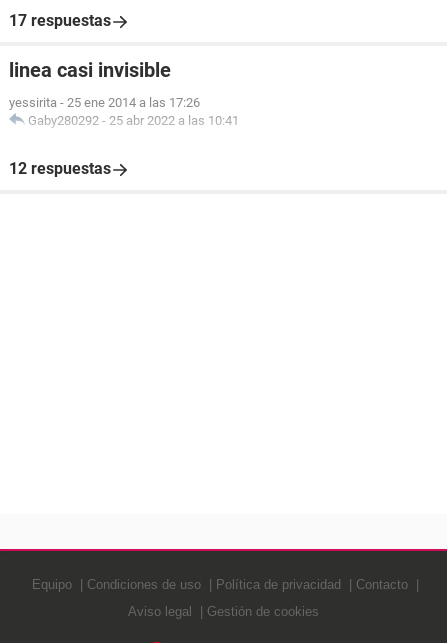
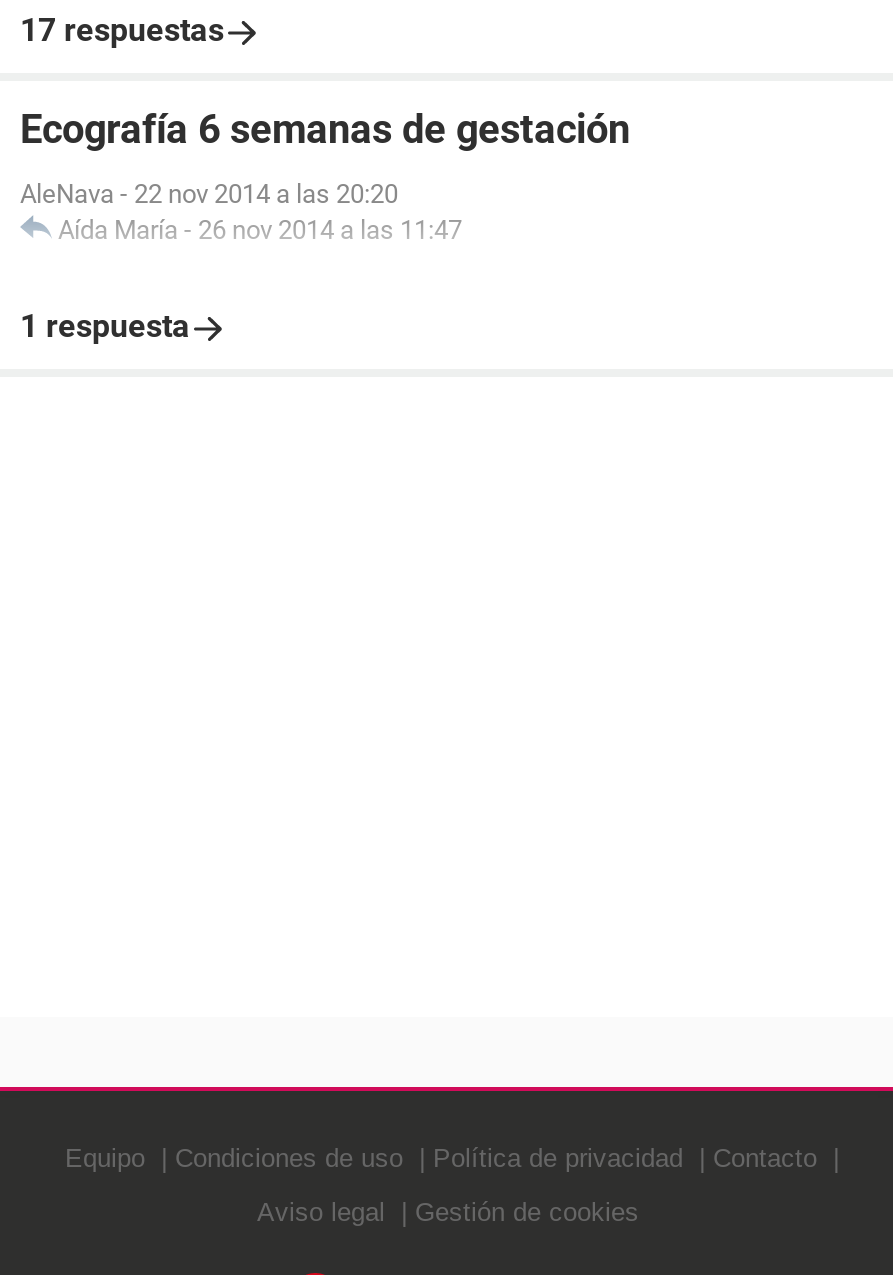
[9,58,171,82] linea casi invisible -> [20,105,630,153] Ecografía 6 semanas de gestación
[9,95,239,128] yessirita - 25 ene 2014 a las 17:26 | Gaby280292 - 25 abr 2022 a las 10:41 -> [20,179,462,245] AleNava - 22 nov 2014 a las 20:20 | Aída María - 26 nov 2014 a las 11:47
[9,159,111,178] 12 respuestas -> [20,307,190,345] 1 respuesta

